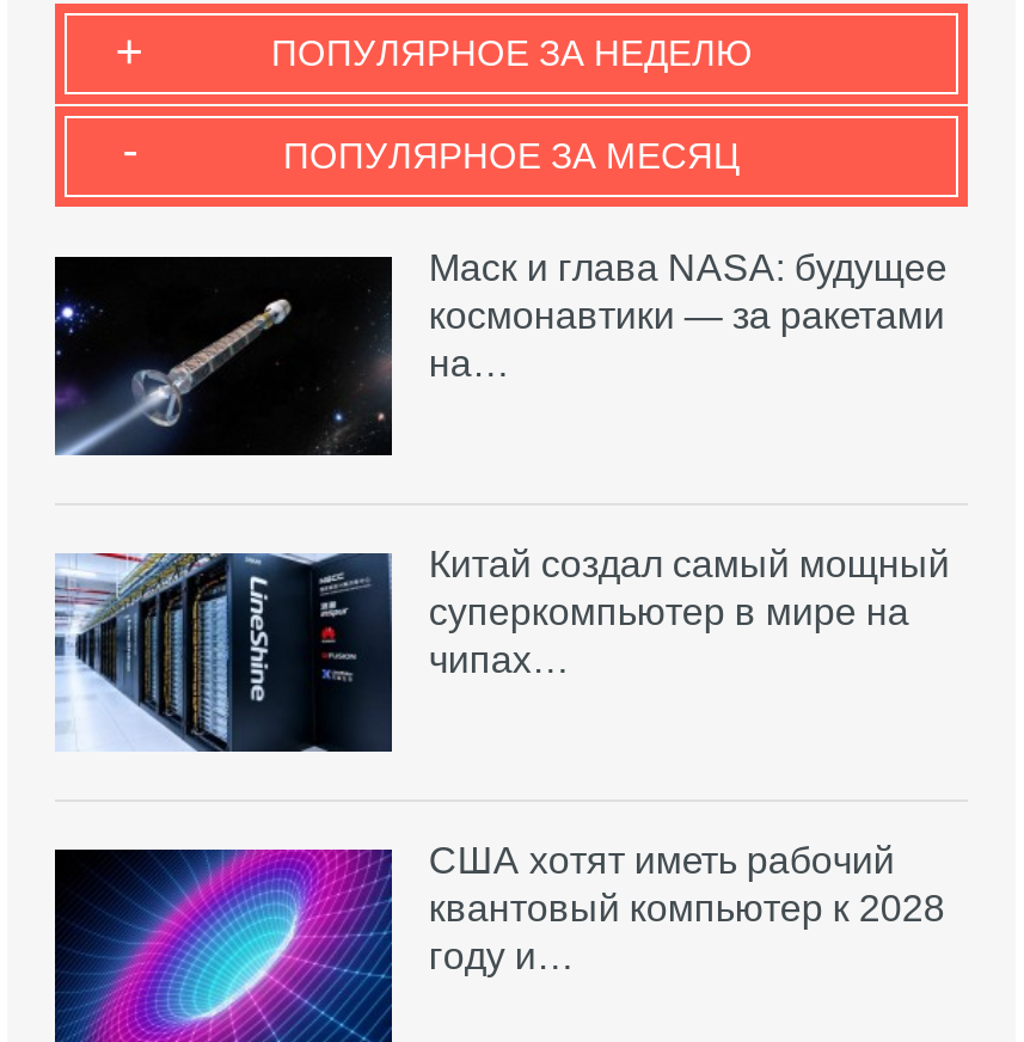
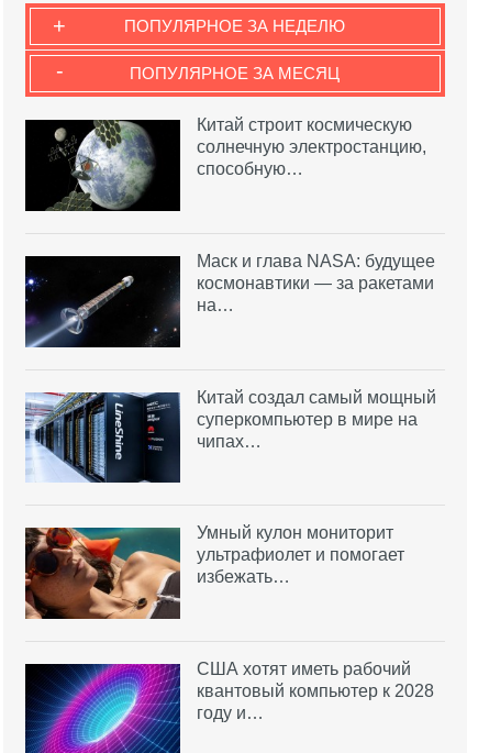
none -> [24,116,427,212] [image] | Китай строит космическую | солнечную электростанцию, | способную…
none -> [24,524,405,620] [image] | Умный кулон мониторит | ультрафиолет и помогает | избежать…

